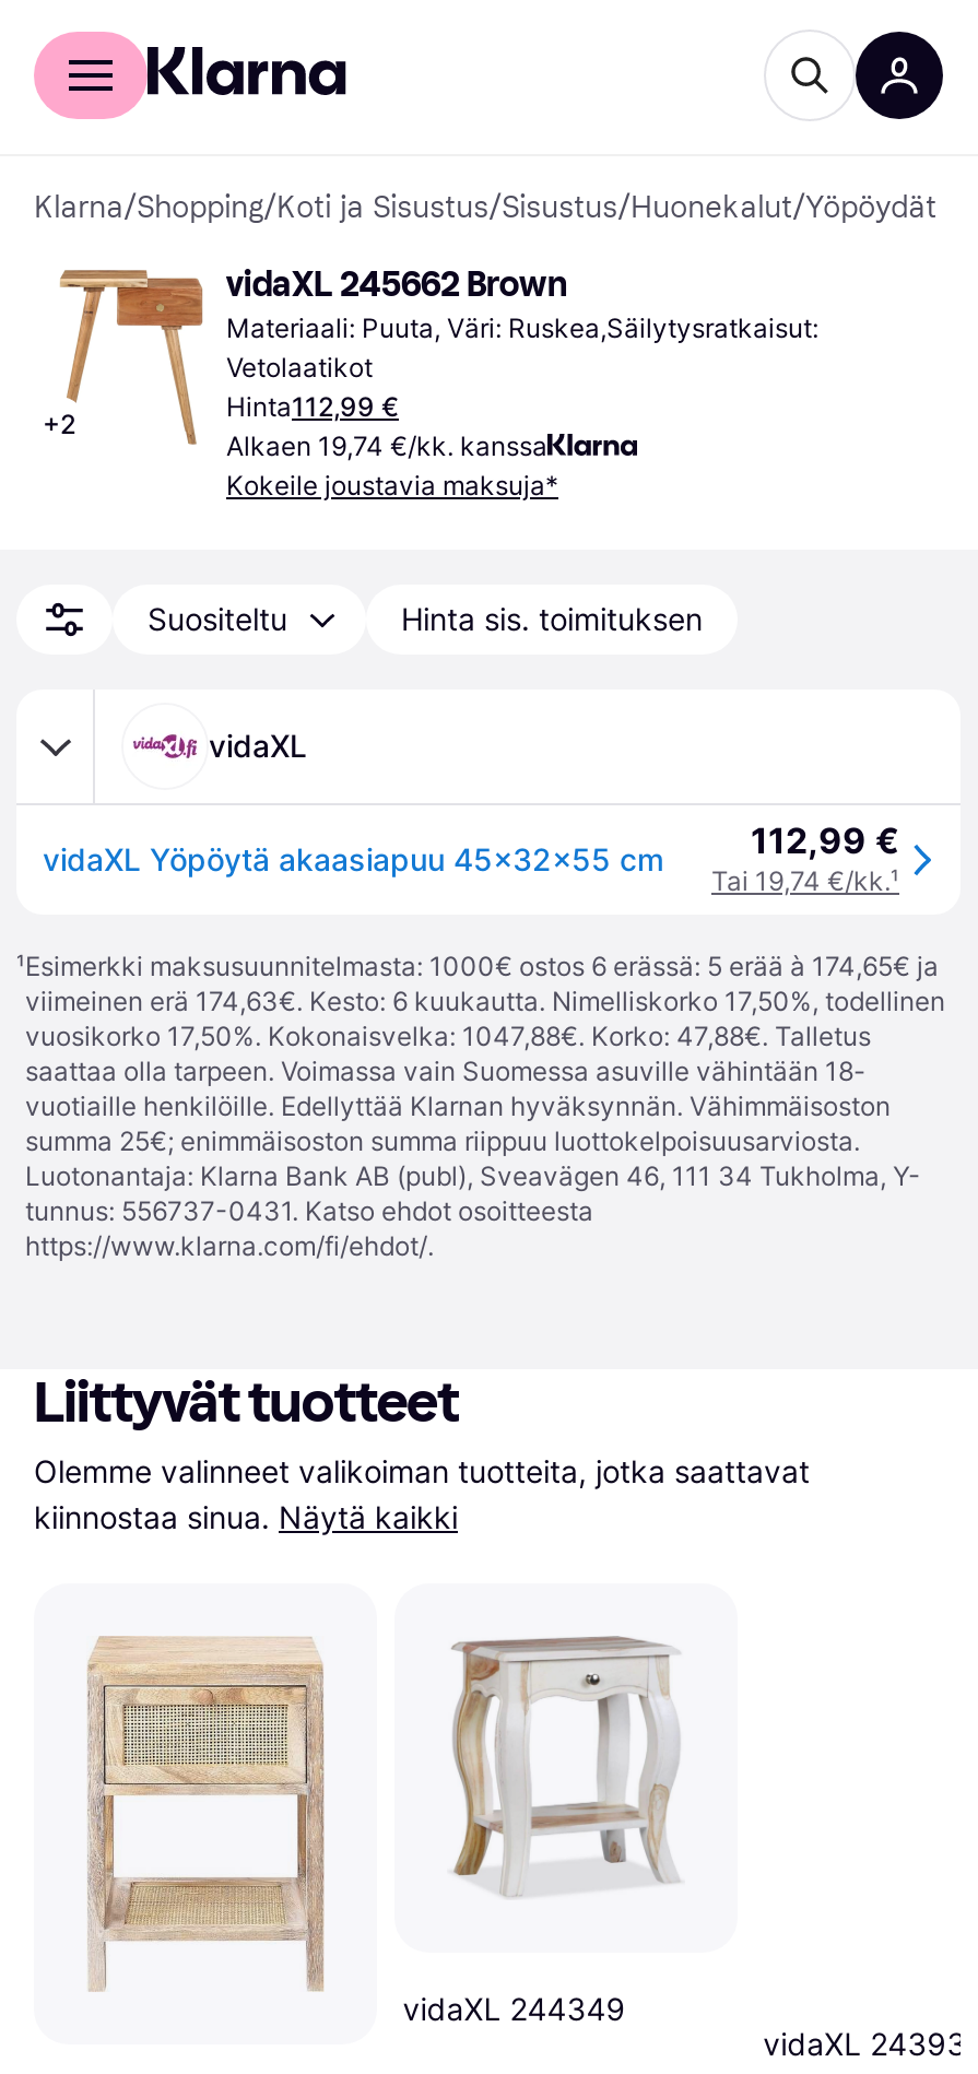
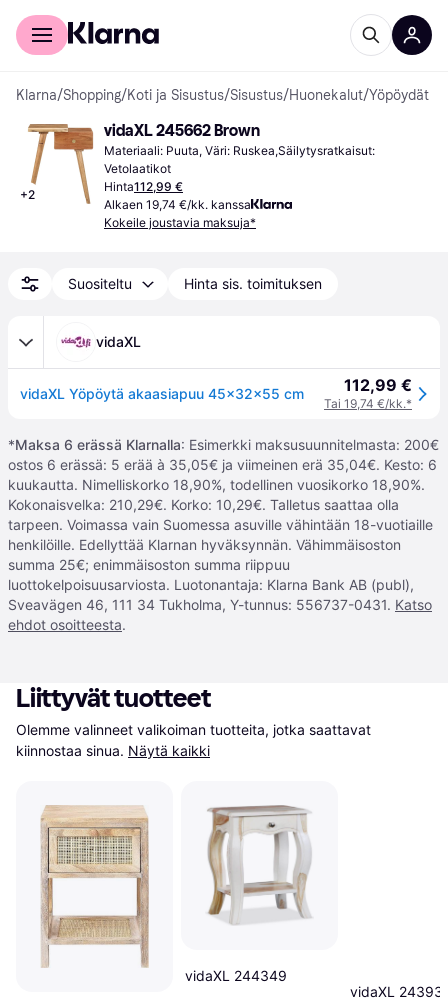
[711,864,899,897] Tai 19,74 €/kk.¹ -> [324,396,412,411] Tai 19,74 €/kk.*
[16,950,945,1262] ¹Esimerkki maksusuunnitelmasta: 1000€ ostos 6 erässä: 5 erää à 174,65€ ja | viimeinen erä 174,63€. Kesto: 6 kuukautta. Nimelliskorko 17,50%, todellinen | vuosikorko 17,50%. Kokonaisvelka: 1047,88€. Korko: 47,88€. Talletus | saattaa olla tarpeen. Voimassa vain Suomessa asuville vähintään 18- | vuotiaille henkilöille. Edellyttää Klarnan hyväksynnän. Vähimmäisoston | summa 25€; enimmäisoston summa riippuu luottokelpoisuusarviosta. | Luotonantaja: Klarna Bank AB (publ), Sveavägen 46, 111 34 Tukholma, Y- | tunnus: 556737-0431. Katso ehdot osoitteesta | https://www.klarna.com/fi/ehdot/. -> [8,436,439,633] *Maksa 6 erässä Klarnalla: Esimerkki maksusuunnitelmasta: 200€ | ostos 6 erässä: 5 erää à 35,05€ ja viimeinen erä 35,04€. Kesto: 6 | kuukautta. Nimelliskorko 18,90%, todellinen vuosikorko 18,90%. | Kokonaisvelka: 210,29€. Korko: 10,29€. Talletus saattaa olla | tarpeen. Voimassa vain Suomessa asuville vähintään 18-vuotiaille | henkilöille. Edellyttää Klarnan hyväksynnän. Vähimmäisoston | summa 25€; enimmäisoston summa riippuu | luottokelpoisuusarviosta. Luotonantaja: Klarna Bank AB (publ), | Sveavägen 46, 111 34 Tukholma, Y-tunnus: 556737-0431. Katso | ehdot osoitteesta.

